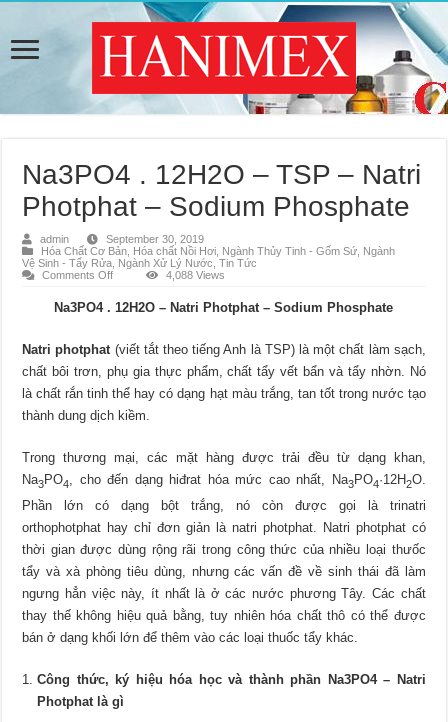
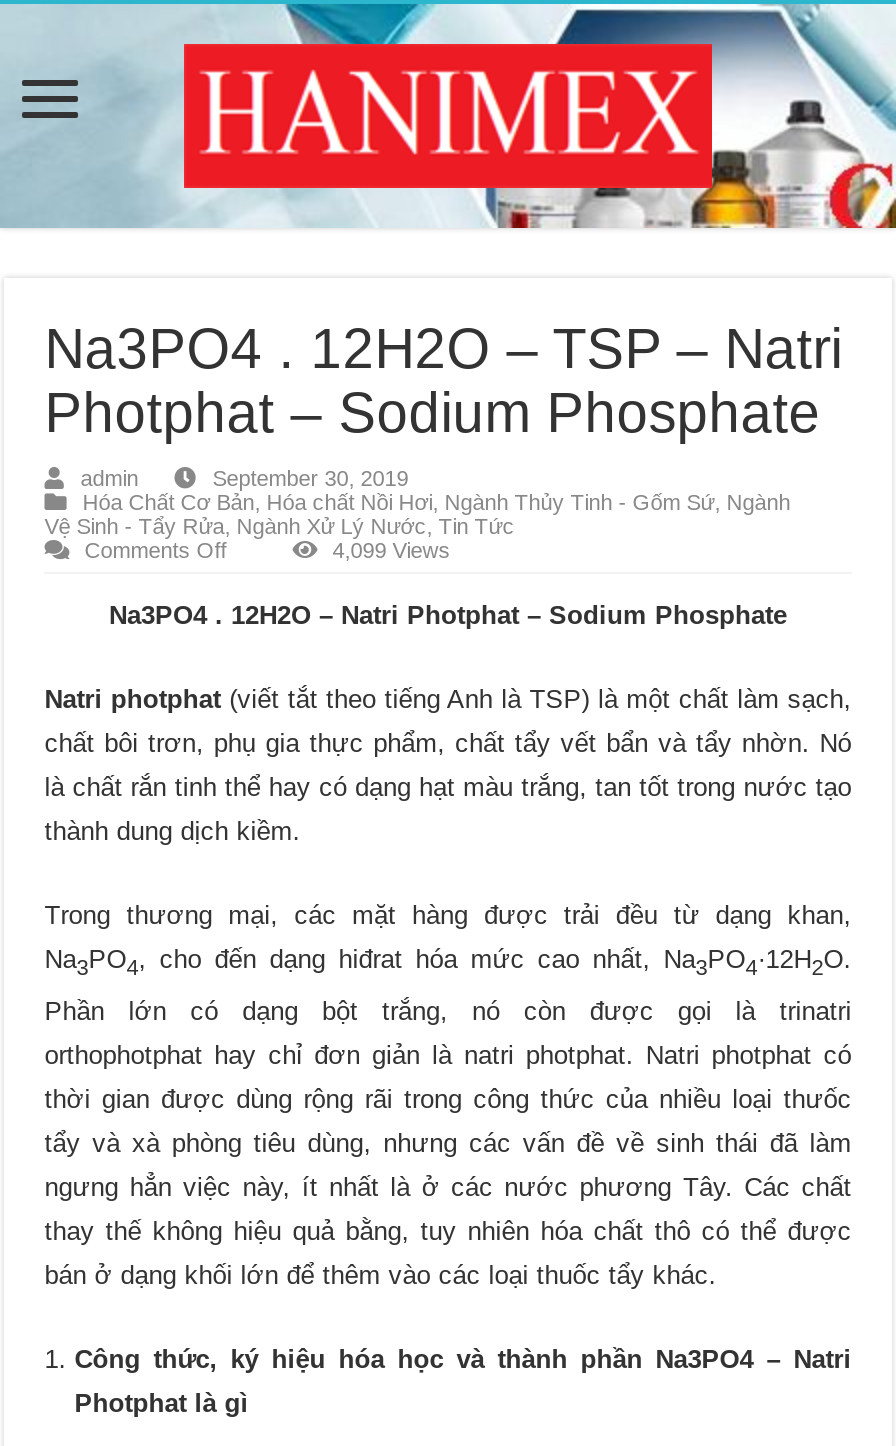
[166,269,225,281] 4,088 Views -> [332,538,450,562] 4,099 Views

